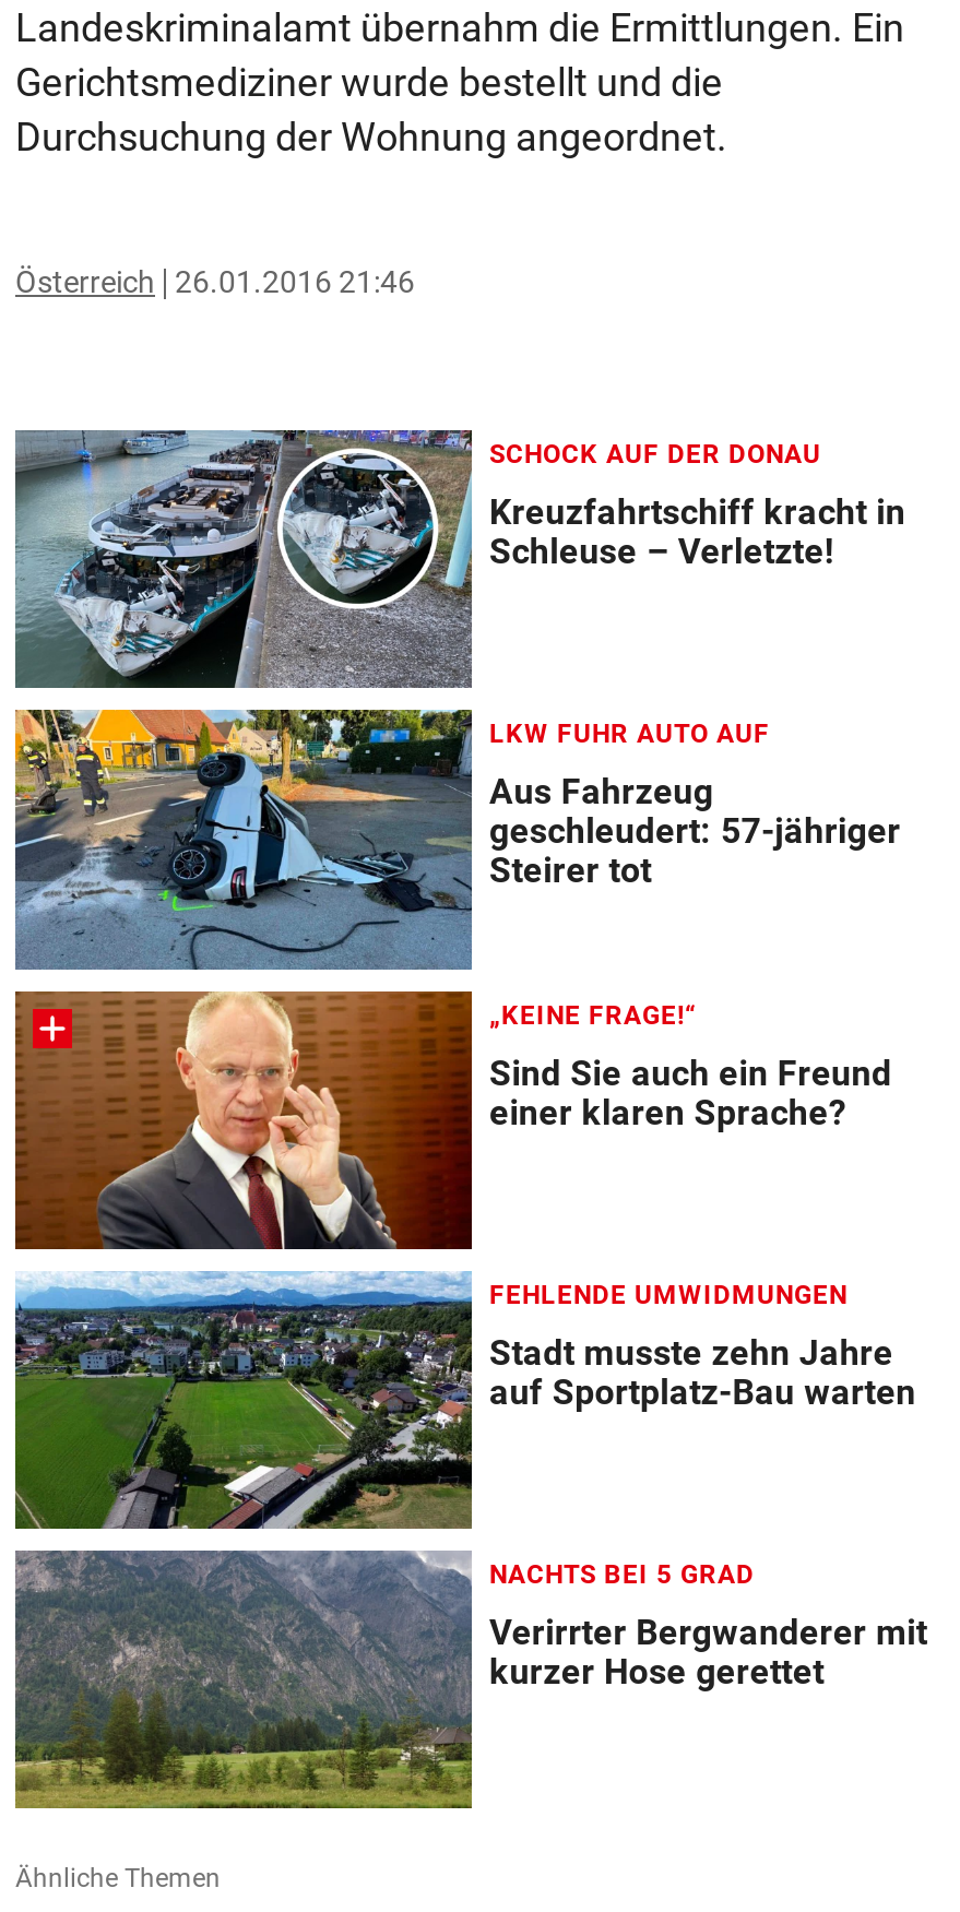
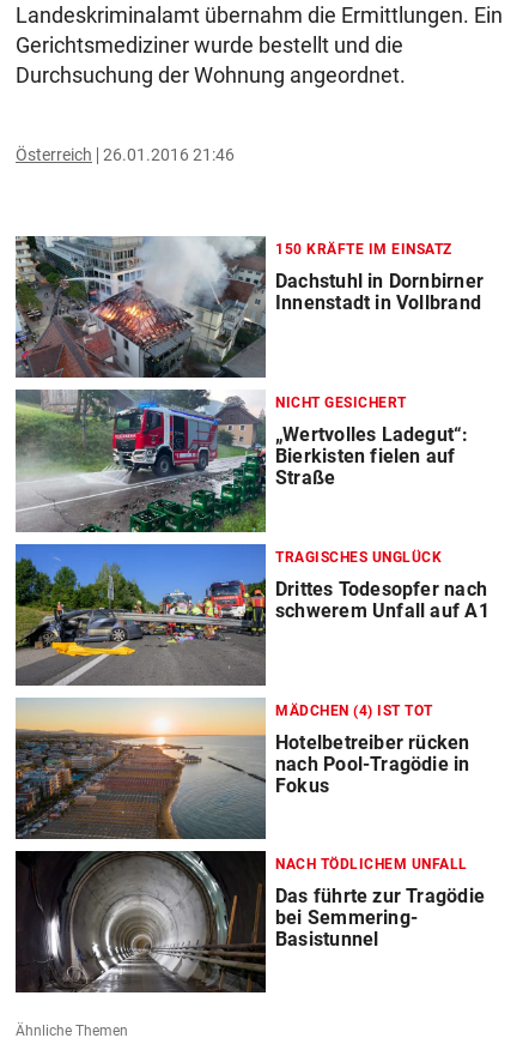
[13,430,821,688] [image] | SCHOCK AUF DER DONAU -> [14,235,452,379] [image] | 150 KRÄFTE IM EINSATZ
[489,492,906,573] Kreuzfahrtschiff kracht in | Schleuse – Verletzte! -> [275,270,484,315] Dachstuhl in Dornbirner | Innenstadt in Vollbrand
[13,708,770,972] [image] | LKW FUHR AUTO AUF -> [14,388,406,533] [image] | NICHT GESICHERT
[489,772,901,892] Aus Fahrzeug | geschleudert: 57-jähriger | Steirer tot -> [275,424,469,490] „Wertvolles Ladegut“: | Bierkisten fielen auf | Straße
[13,989,697,1249] [image] | „KEINE FRAGE!“ -> [14,543,442,687] [image] | TRAGISCHES UNGLÜCK
[489,1052,892,1132] Sind Sie auch ein Freund | einer klaren Sprache? -> [275,577,489,621] Drittes Todesopfer nach | schwerem Unfall auf A1
[13,1271,848,1529] [image] | FEHLENDE UMWIDMUNGEN -> [16,698,433,839] [image] | MÄDCHEN (4) IST TOT
[489,1331,916,1412] Stadt musste zehn Jahre | auf Sportplatz-Bau warten -> [275,731,470,797] Hotelbetreiber rücken | nach Pool-Tragödie in | Fokus
[13,1548,755,1810] [image] | NACHTS BEI 5 GRAD -> [14,850,467,994] [image] | NACH TÖDLICHEM UNFALL
[489,1611,927,1692] Verirrter Bergwanderer mit | kurzer Hose gerettet -> [275,884,485,950] Das führte zur Tragödie | bei Semmering- | Basistunnel

